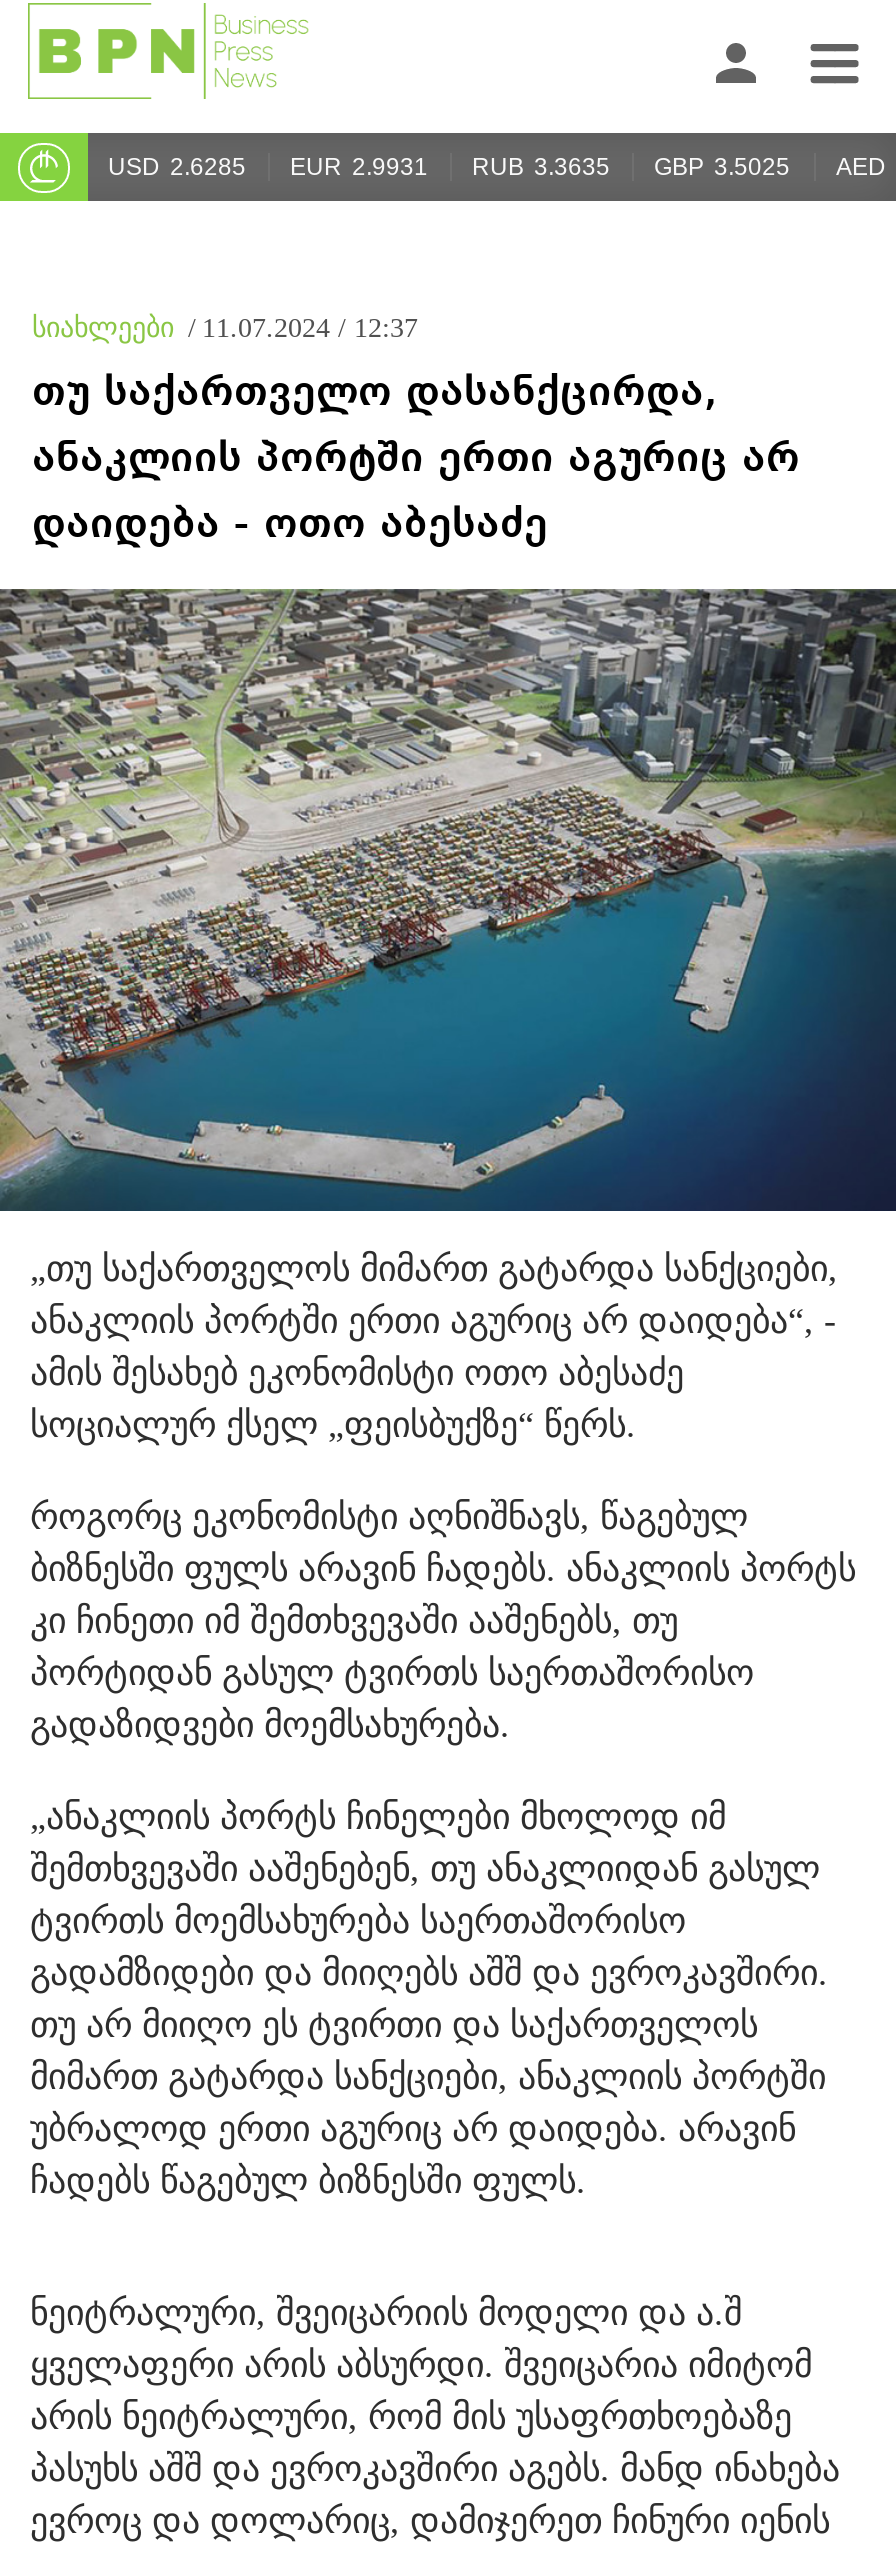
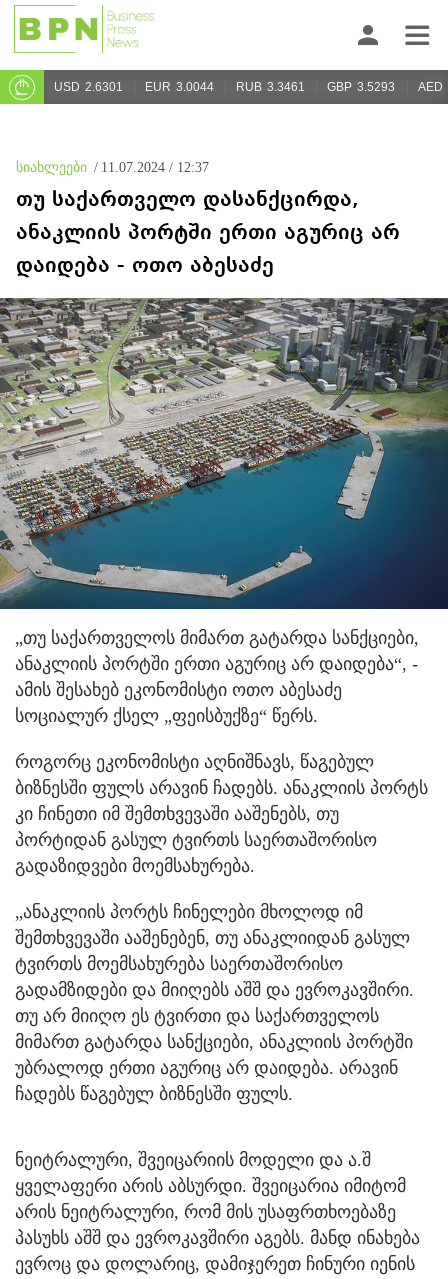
[108,153,246,181] USD 2.6285 -> [54,80,123,94] USD 2.6301
[290,153,428,181] EUR 2.9931 -> [145,80,214,94] EUR 3.0044
[472,153,610,181] RUB 3.3635 -> [236,80,305,94] RUB 3.3461
[654,153,790,181] GBP 3.5025 -> [327,80,395,94] GBP 3.5293

